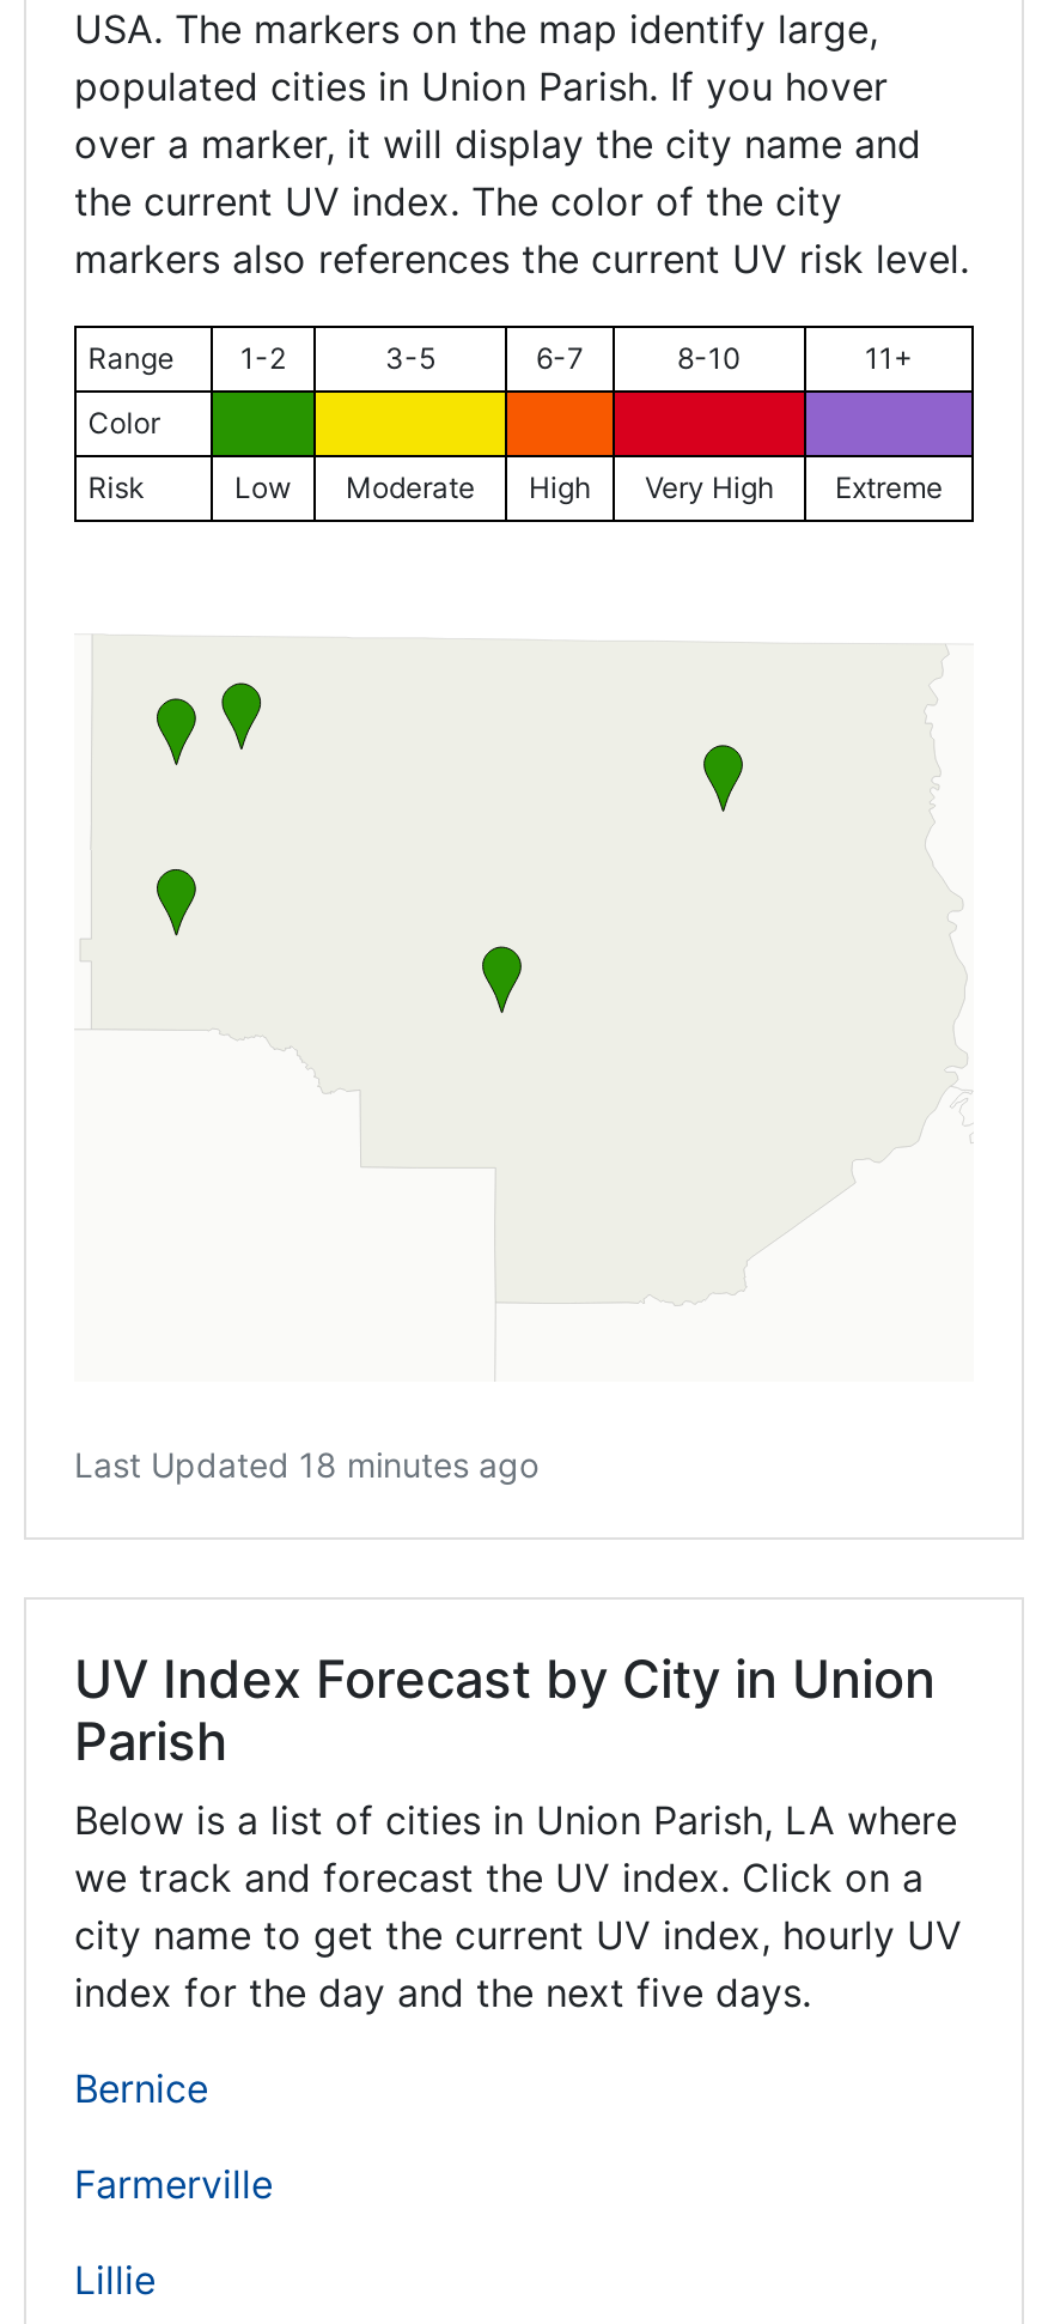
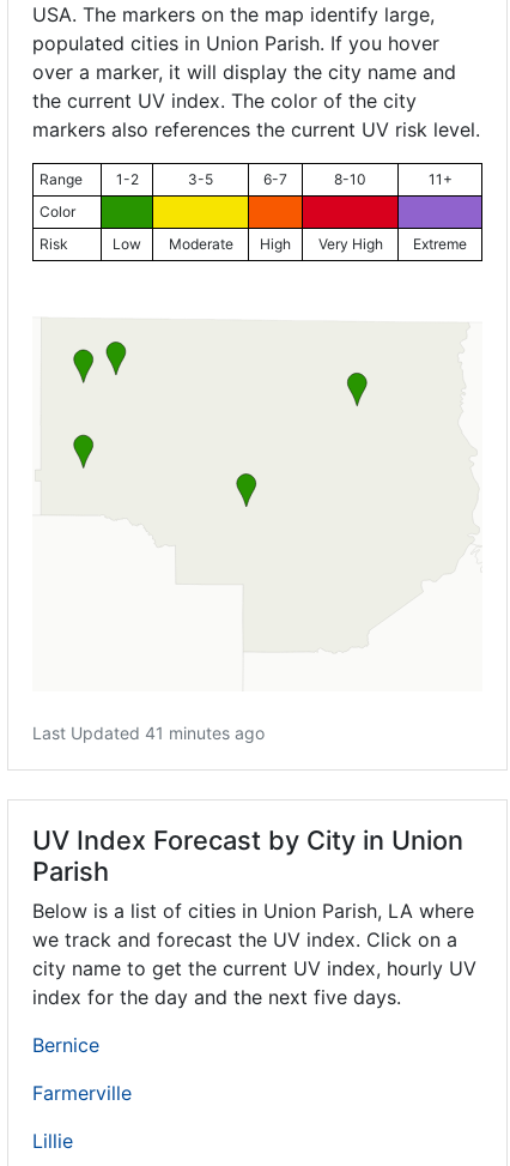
[74,1445,538,1486] Last Updated 18 minutes ago -> [32,723,265,744] Last Updated 41 minutes ago

